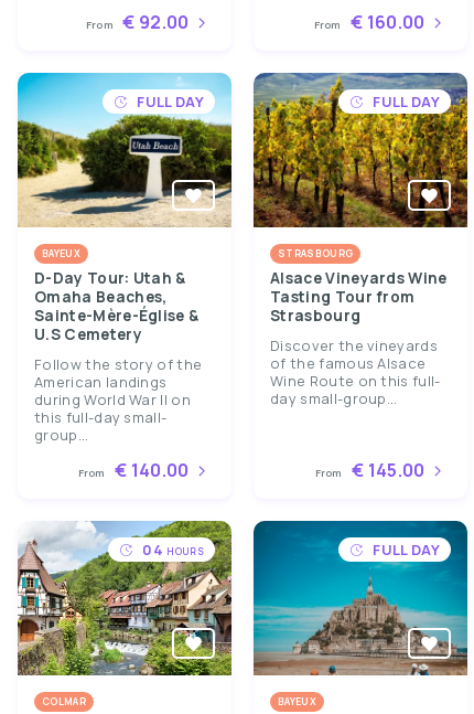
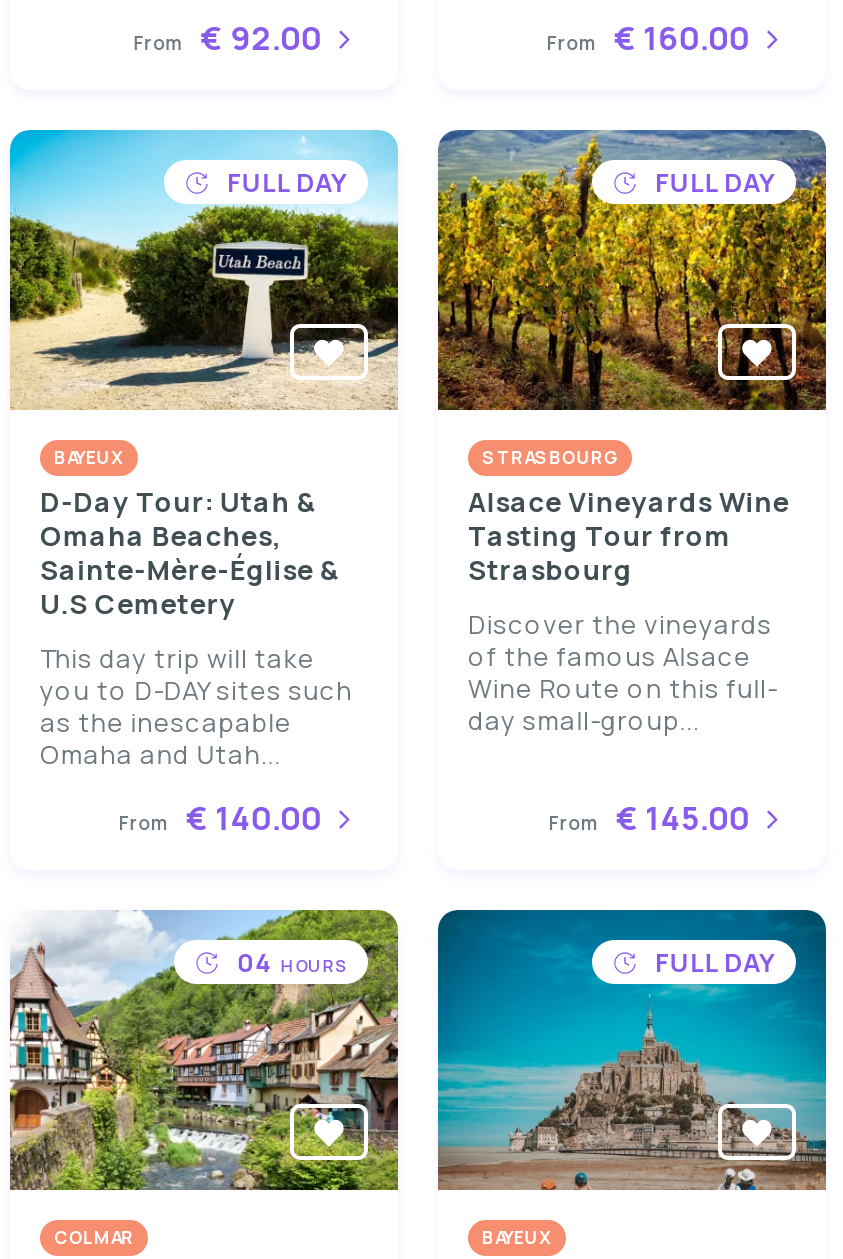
[34,354,202,445] Follow the story of the | American landings | during World War II on | this full-day small- | group... -> [40,640,353,772] This day trip will take | you to D-DAY sites such | as the inescapable | Omaha and Utah...

